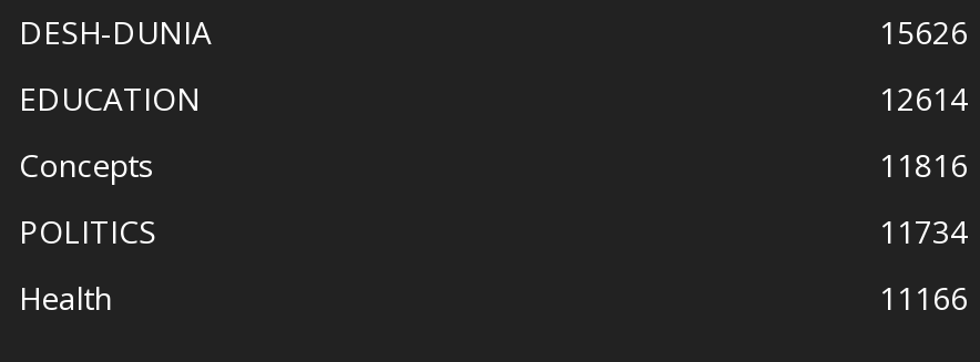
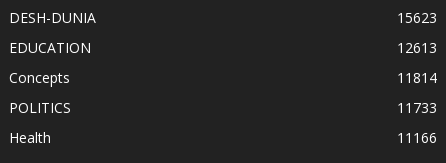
[879,11,968,53] 15626 -> [397,8,437,27] 15623
[879,77,968,119] 12614 -> [397,38,437,57] 12613
[879,143,968,186] 11816 -> [397,68,437,87] 11814
[879,210,968,252] 11734 -> [397,98,437,117] 11733

